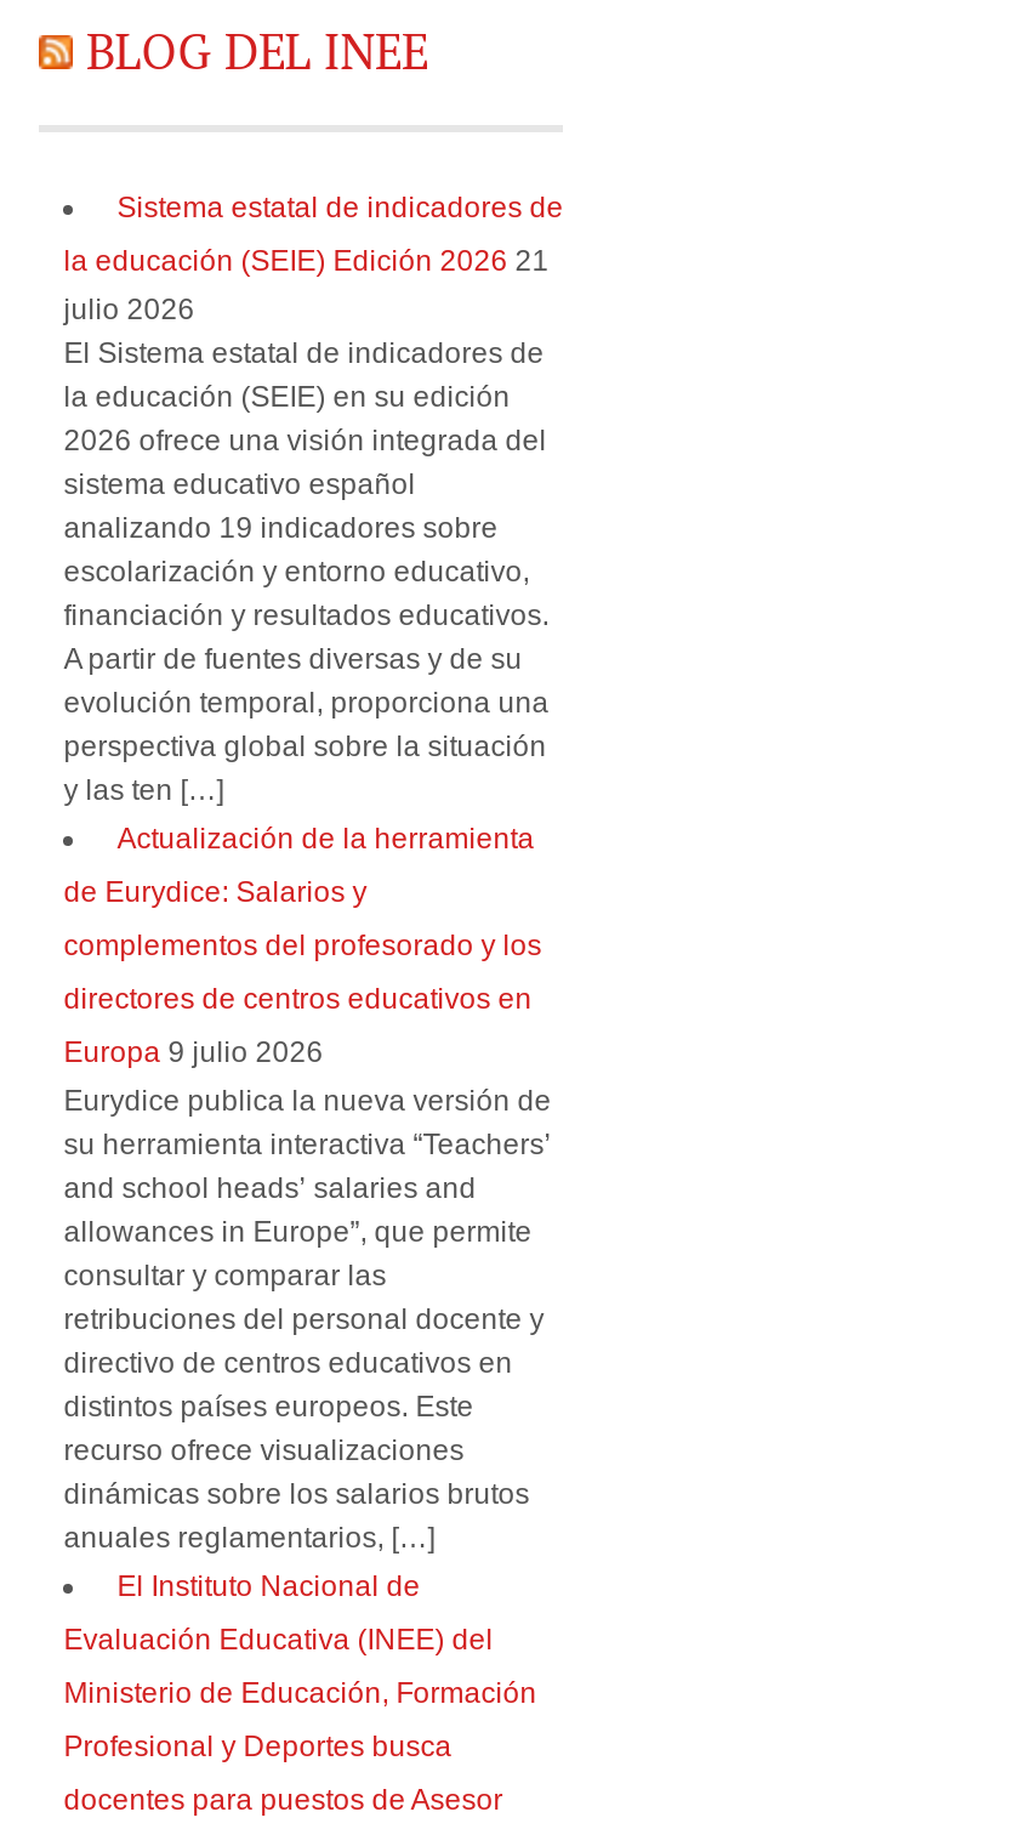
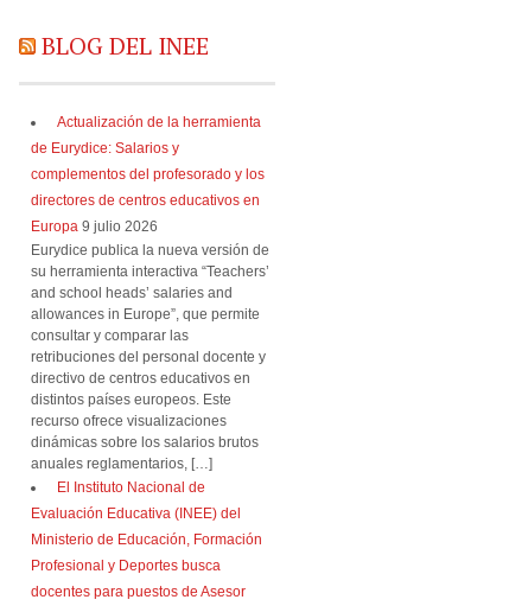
[64,191,563,807] Sistema estatal de indicadores de | la educación (SEIE) Edición 2026 21 | julio 2026 | El Sistema estatal de indicadores de | la educación (SEIE) en su edición | 2026 ofrece una visión integrada del | sistema educativo español | analizando 19 indicadores sobre | escolarización y entorno educativo, | financiación y resultados educativos. | A partir de fuentes diversas y de su | evolución temporal, proporciona una | perspectiva global sobre la situación | y las ten […] -> none

